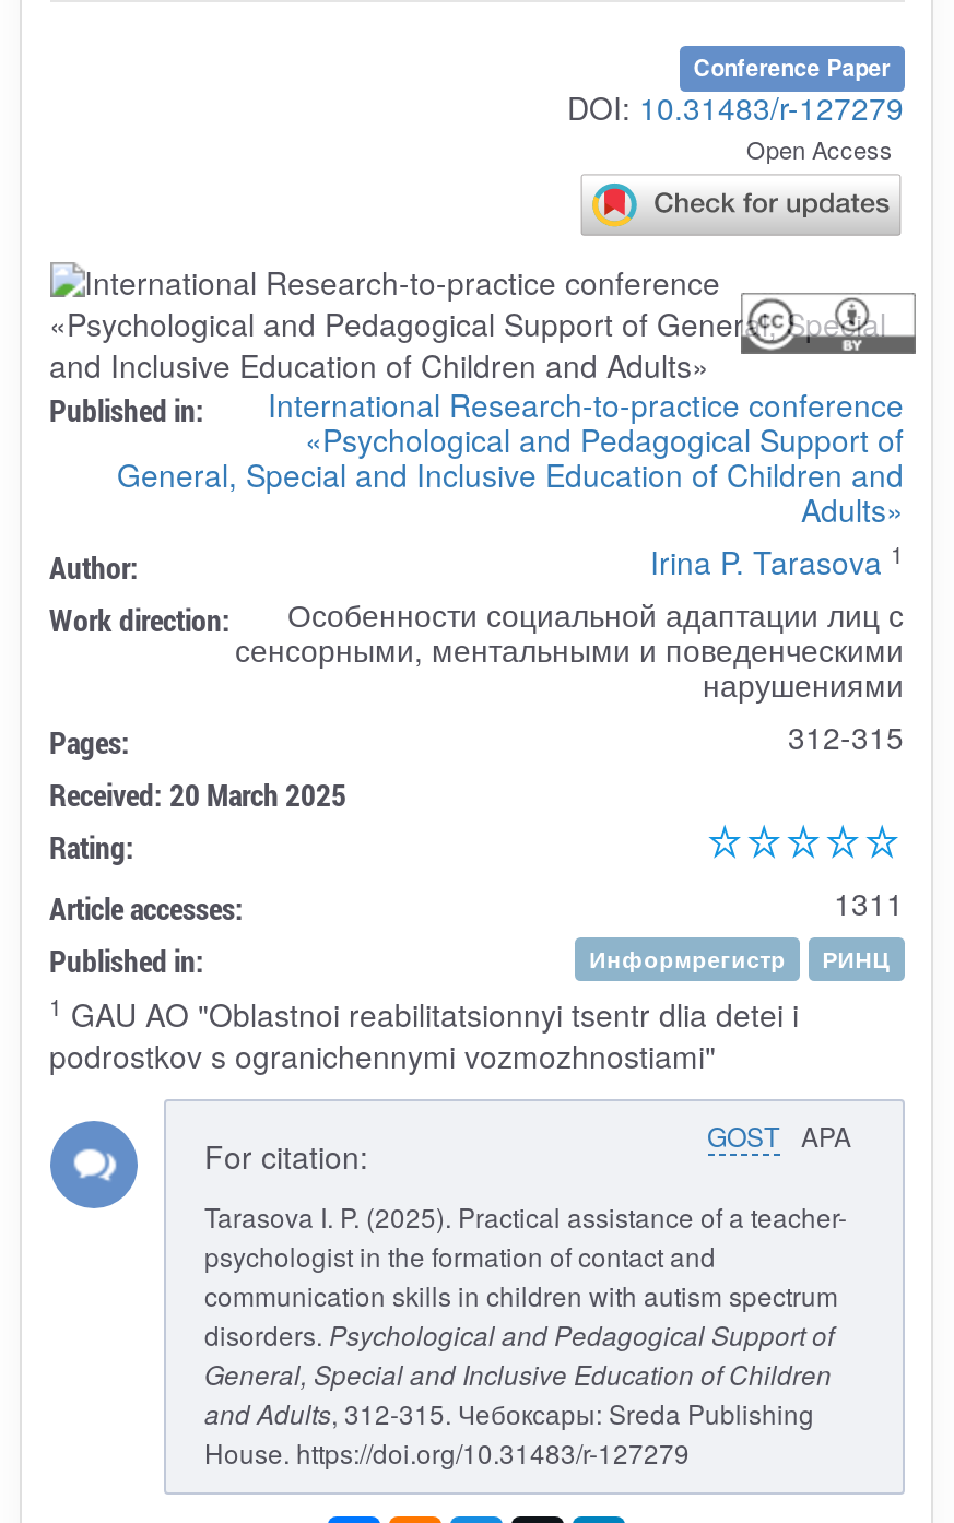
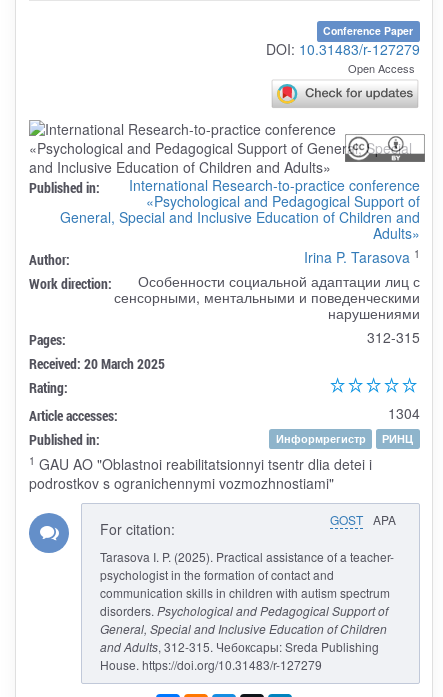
[834,880,904,924] 1311 -> [387,403,419,423] 1304

